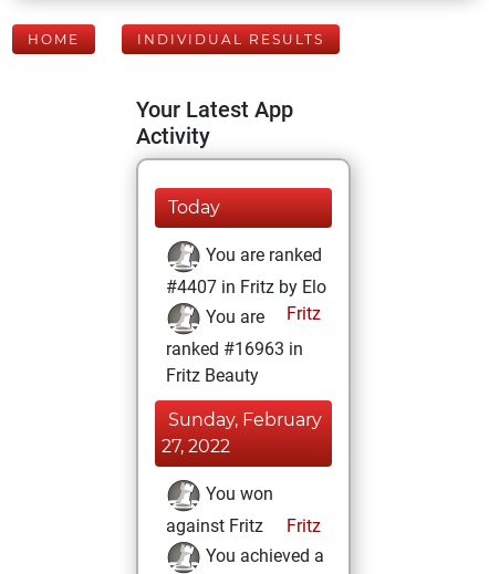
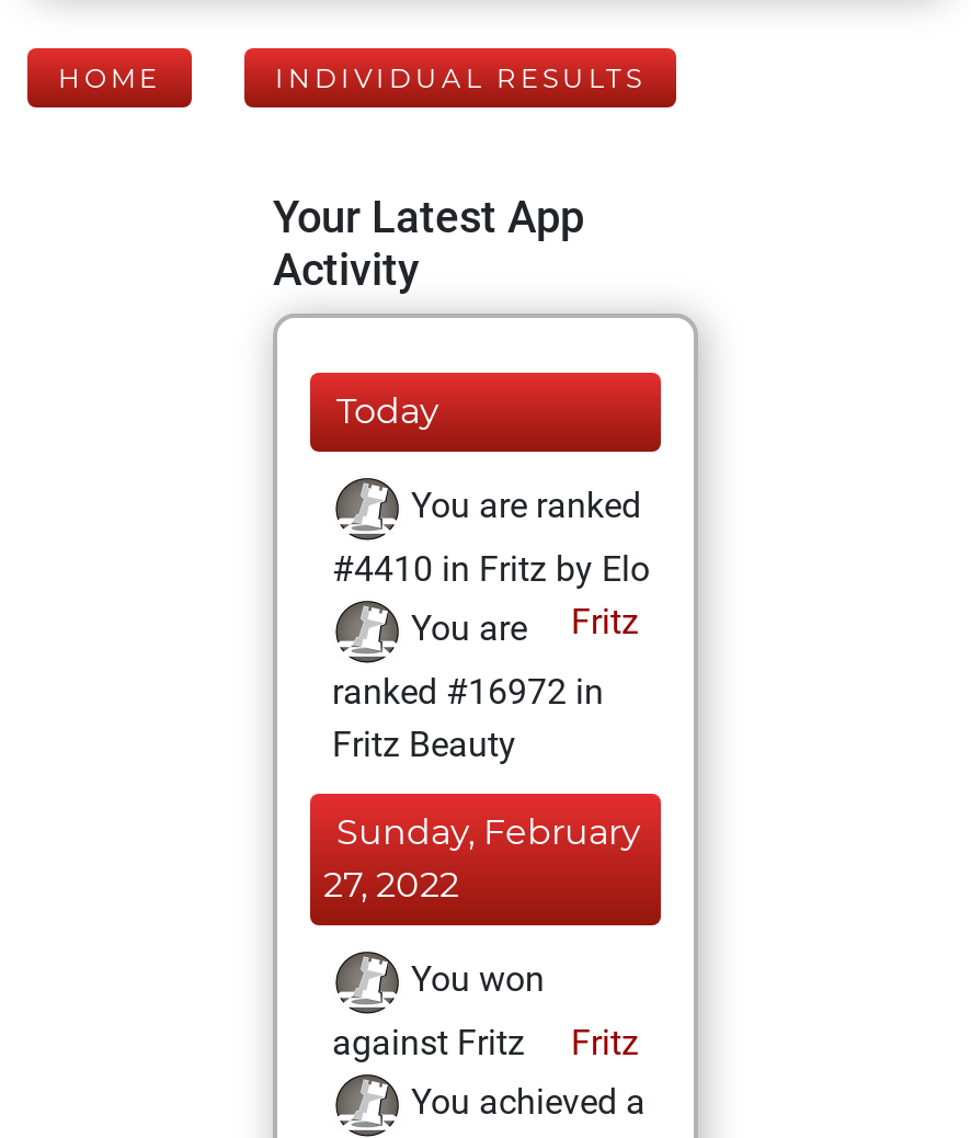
[166,276,326,298] #4407 in Fritz by Elo -> [332,548,650,590] #4410 in Fritz by Elo
[166,338,303,359] ranked #16963 in -> [332,671,604,713] ranked #16972 in

